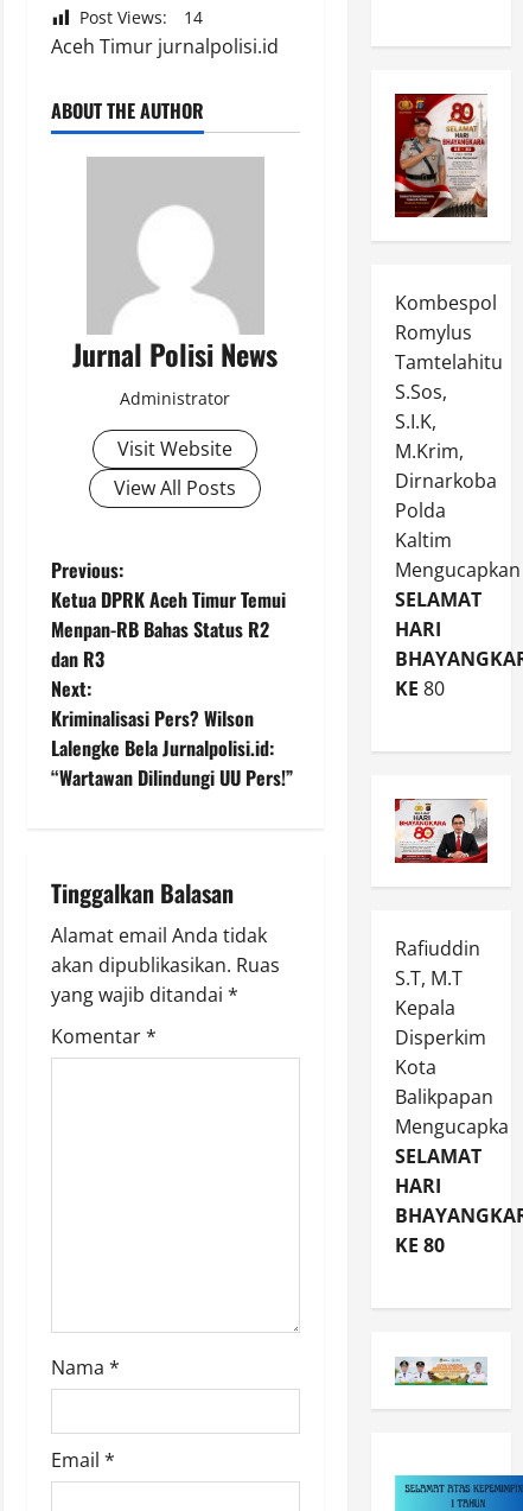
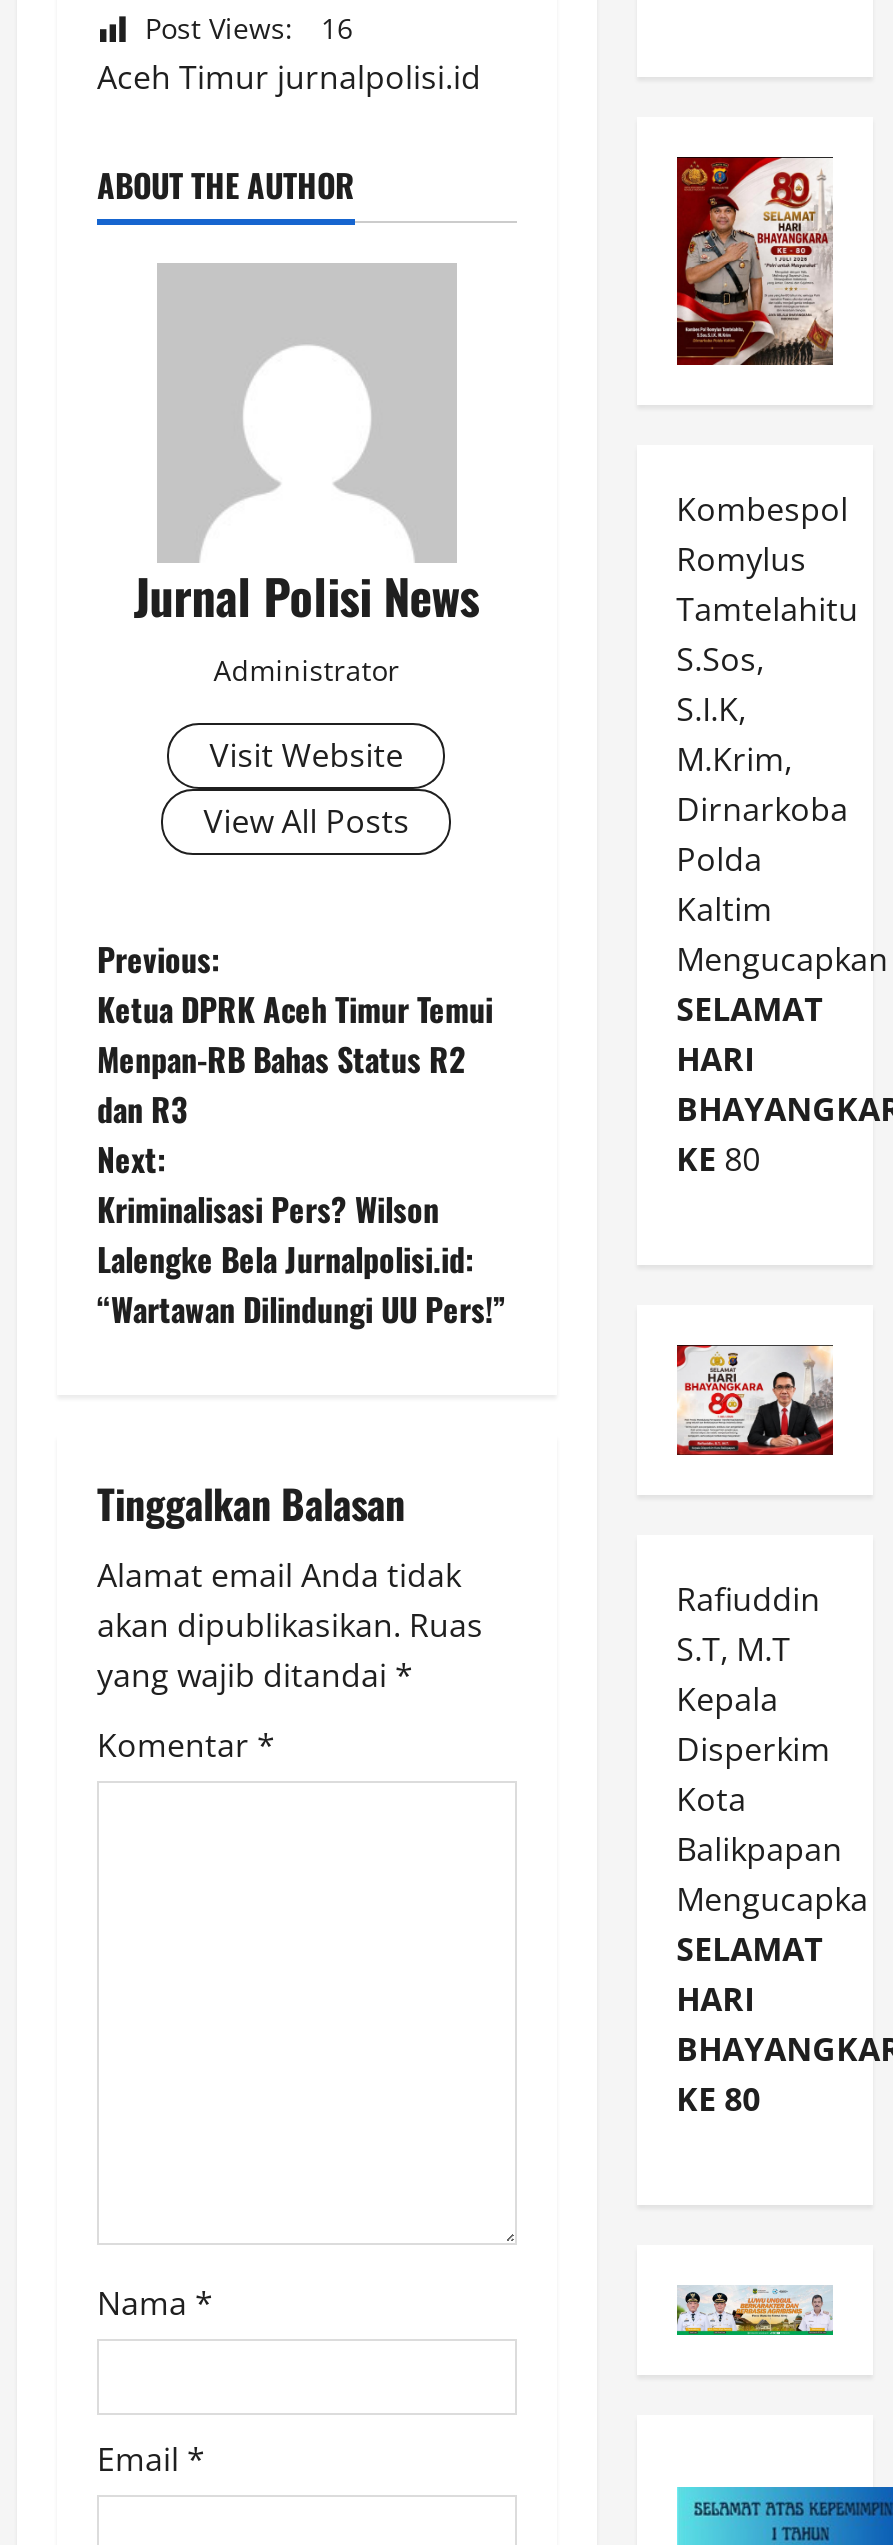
[79,6,203,29] Post Views: 14 -> [145,10,353,48] Post Views: 16

